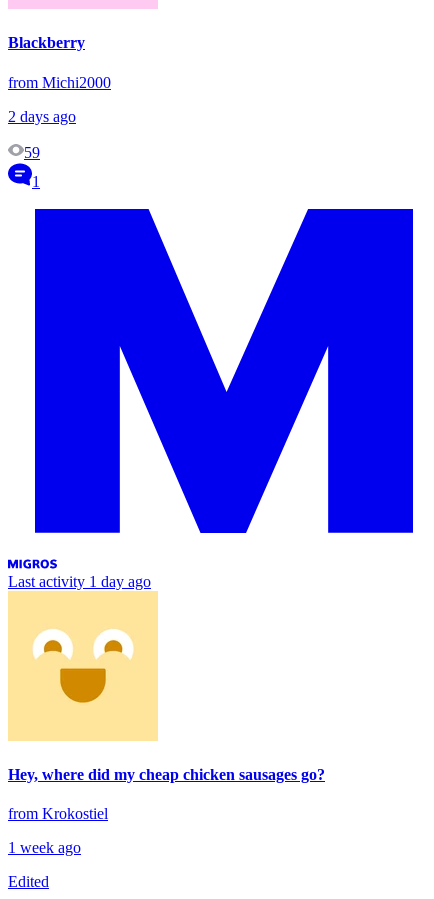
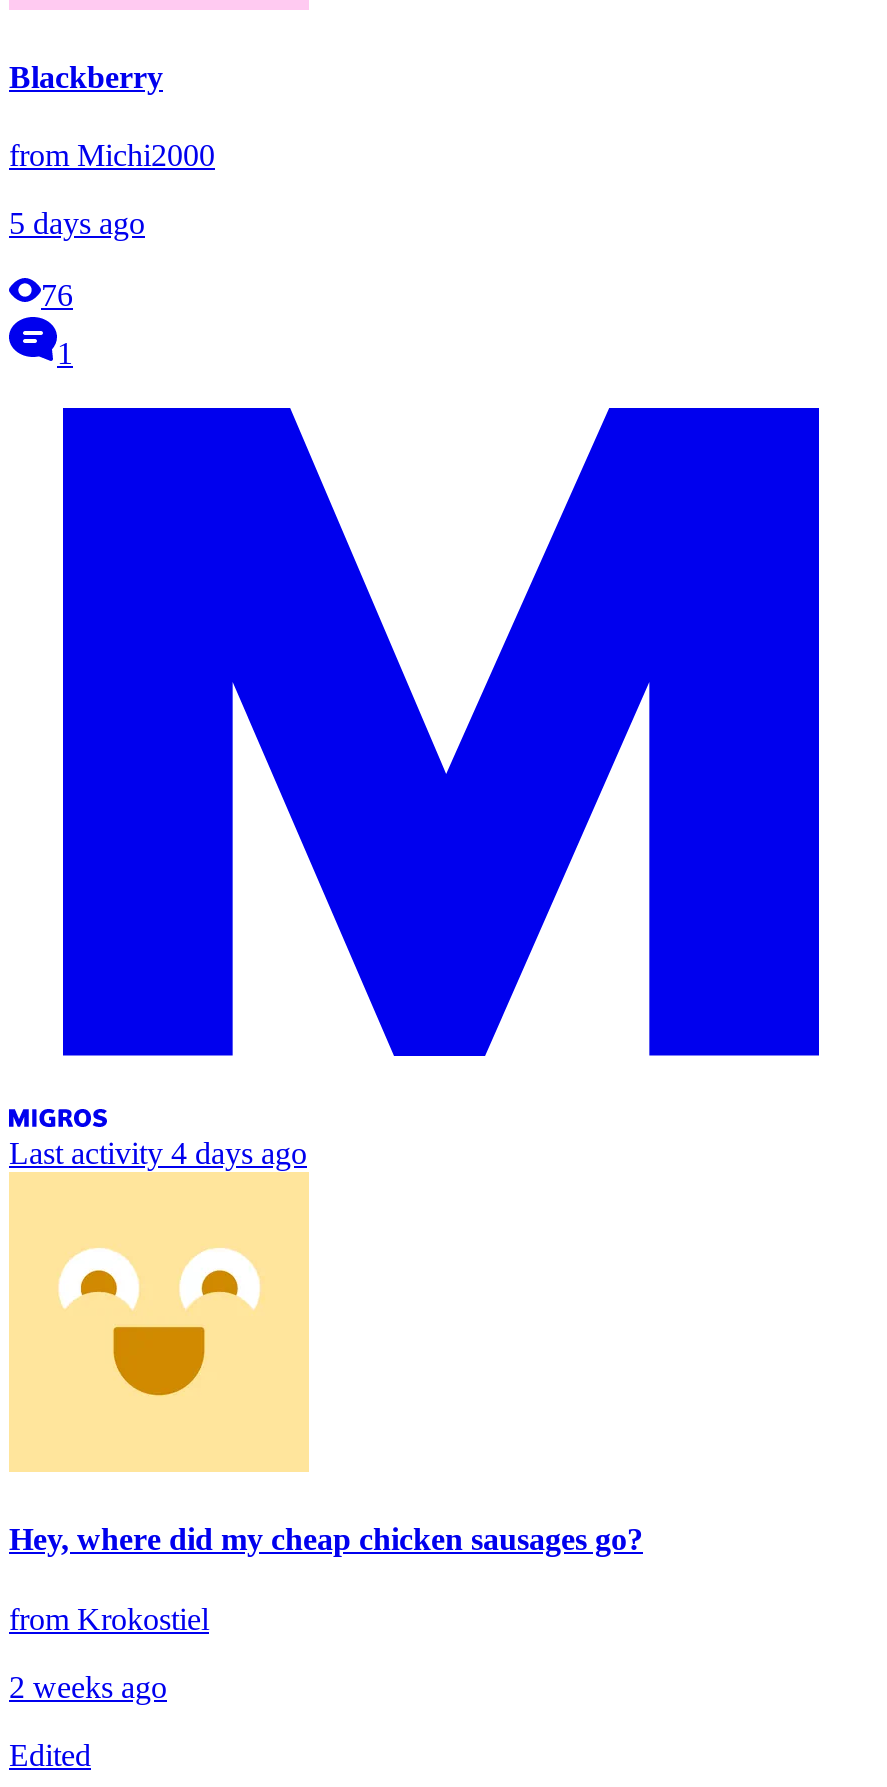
[8,108,76,125] 2 days ago -> [9,206,145,240] 5 days ago
[24,144,40,161] 59 -> [41,278,73,312] 76
[8,573,151,590] Last activity 1 day ago -> [9,1136,307,1170] Last activity 4 days ago
[8,839,81,856] 1 week ago -> [9,1669,167,1703] 2 weeks ago

